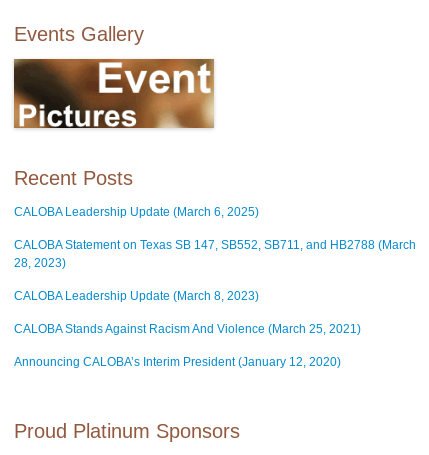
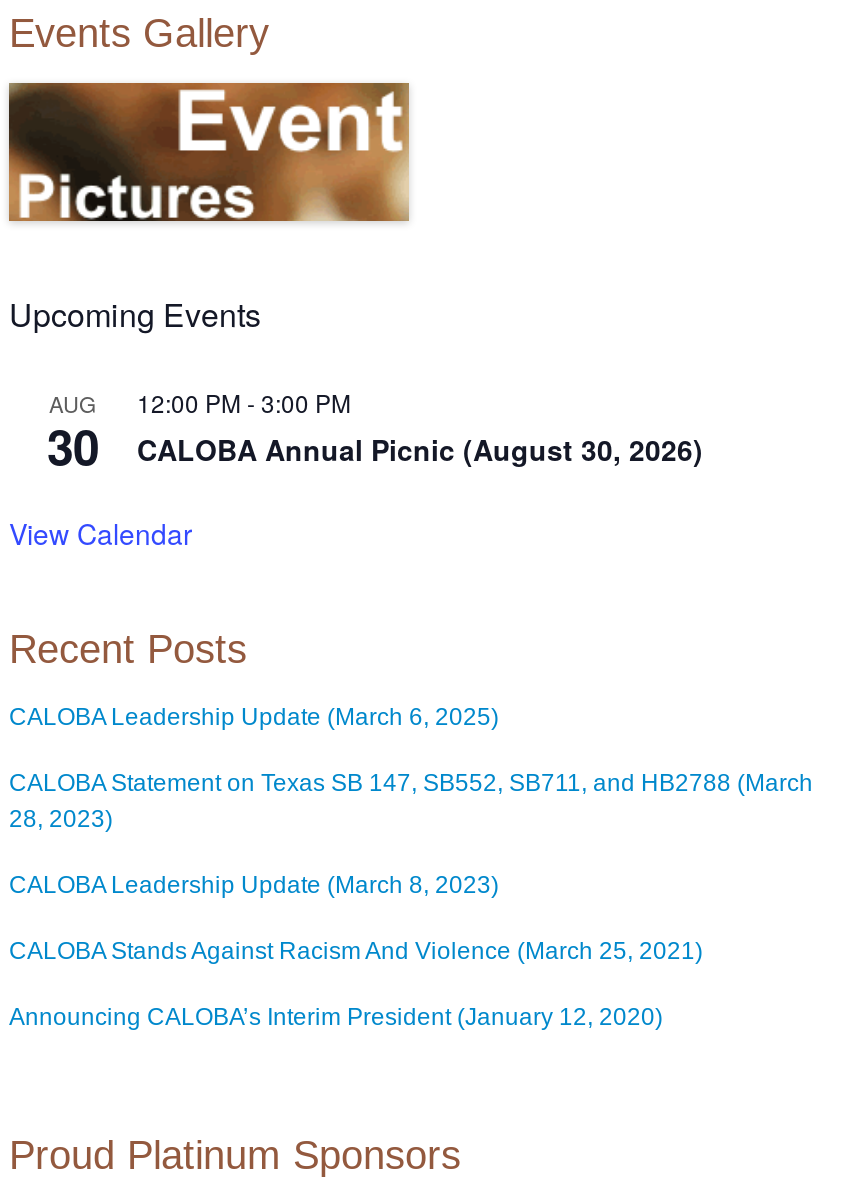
none -> [9,292,261,480] Upcoming Events | AUG | 30
none -> [9,386,703,554] 12:00 PM - 3:00 PM | CALOBA Annual Picnic (August 30, 2026) | View Calendar

